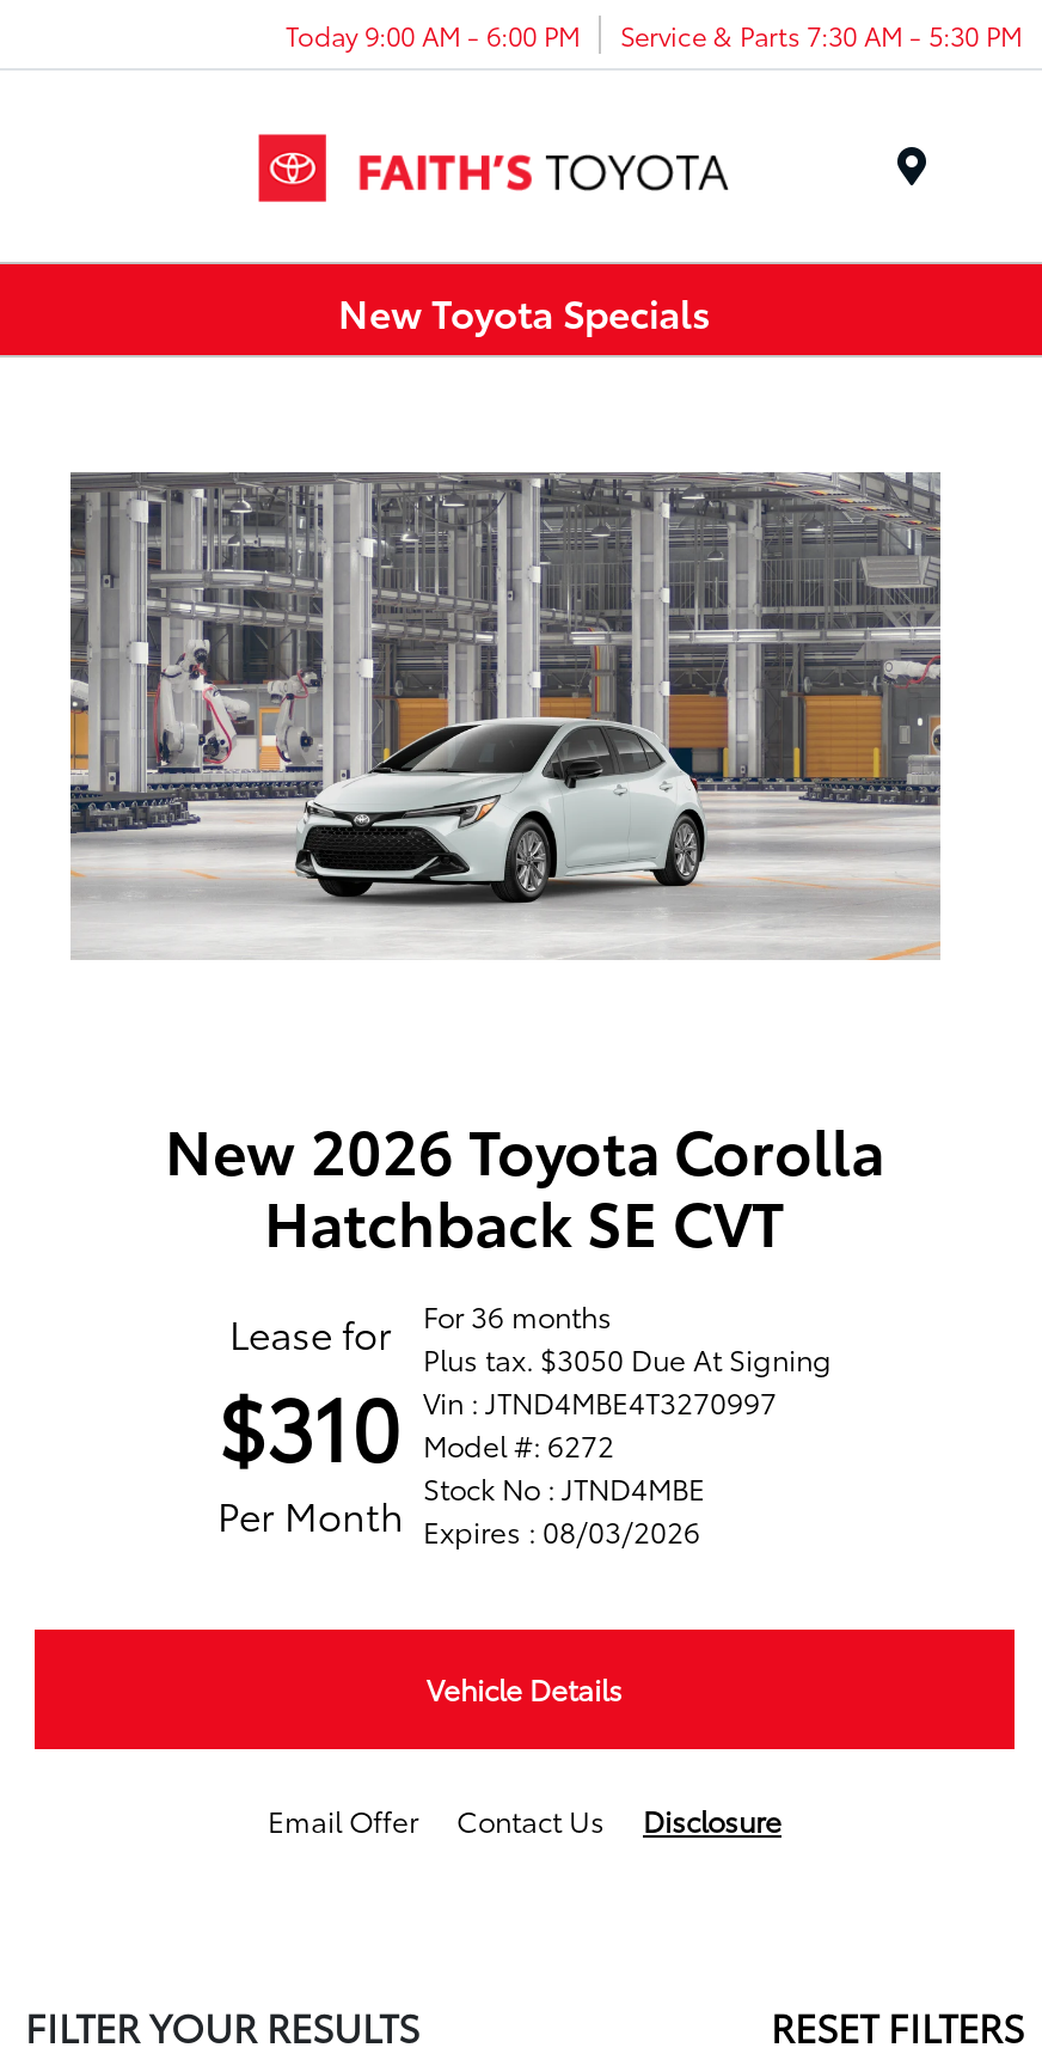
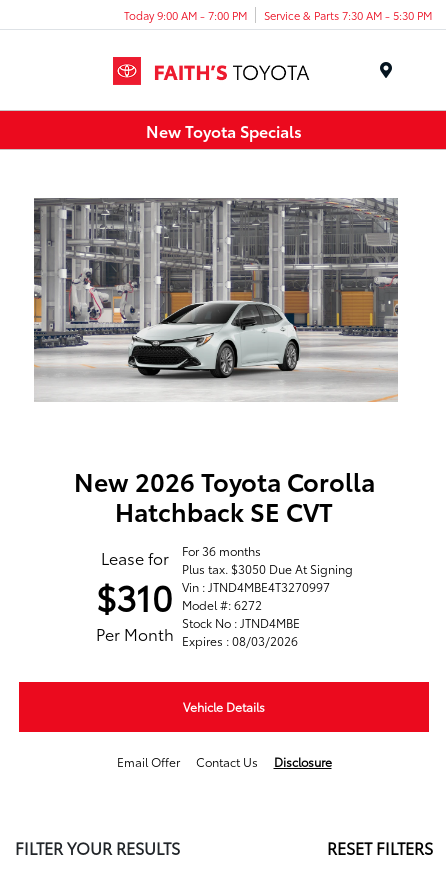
[286,14,1022,53] Today 9:00 AM - 6:00 PM Service & Parts 7:30 AM - 5:30 PM -> [124,6,432,22] Today 9:00 AM - 7:00 PM Service & Parts 7:30 AM - 5:30 PM

